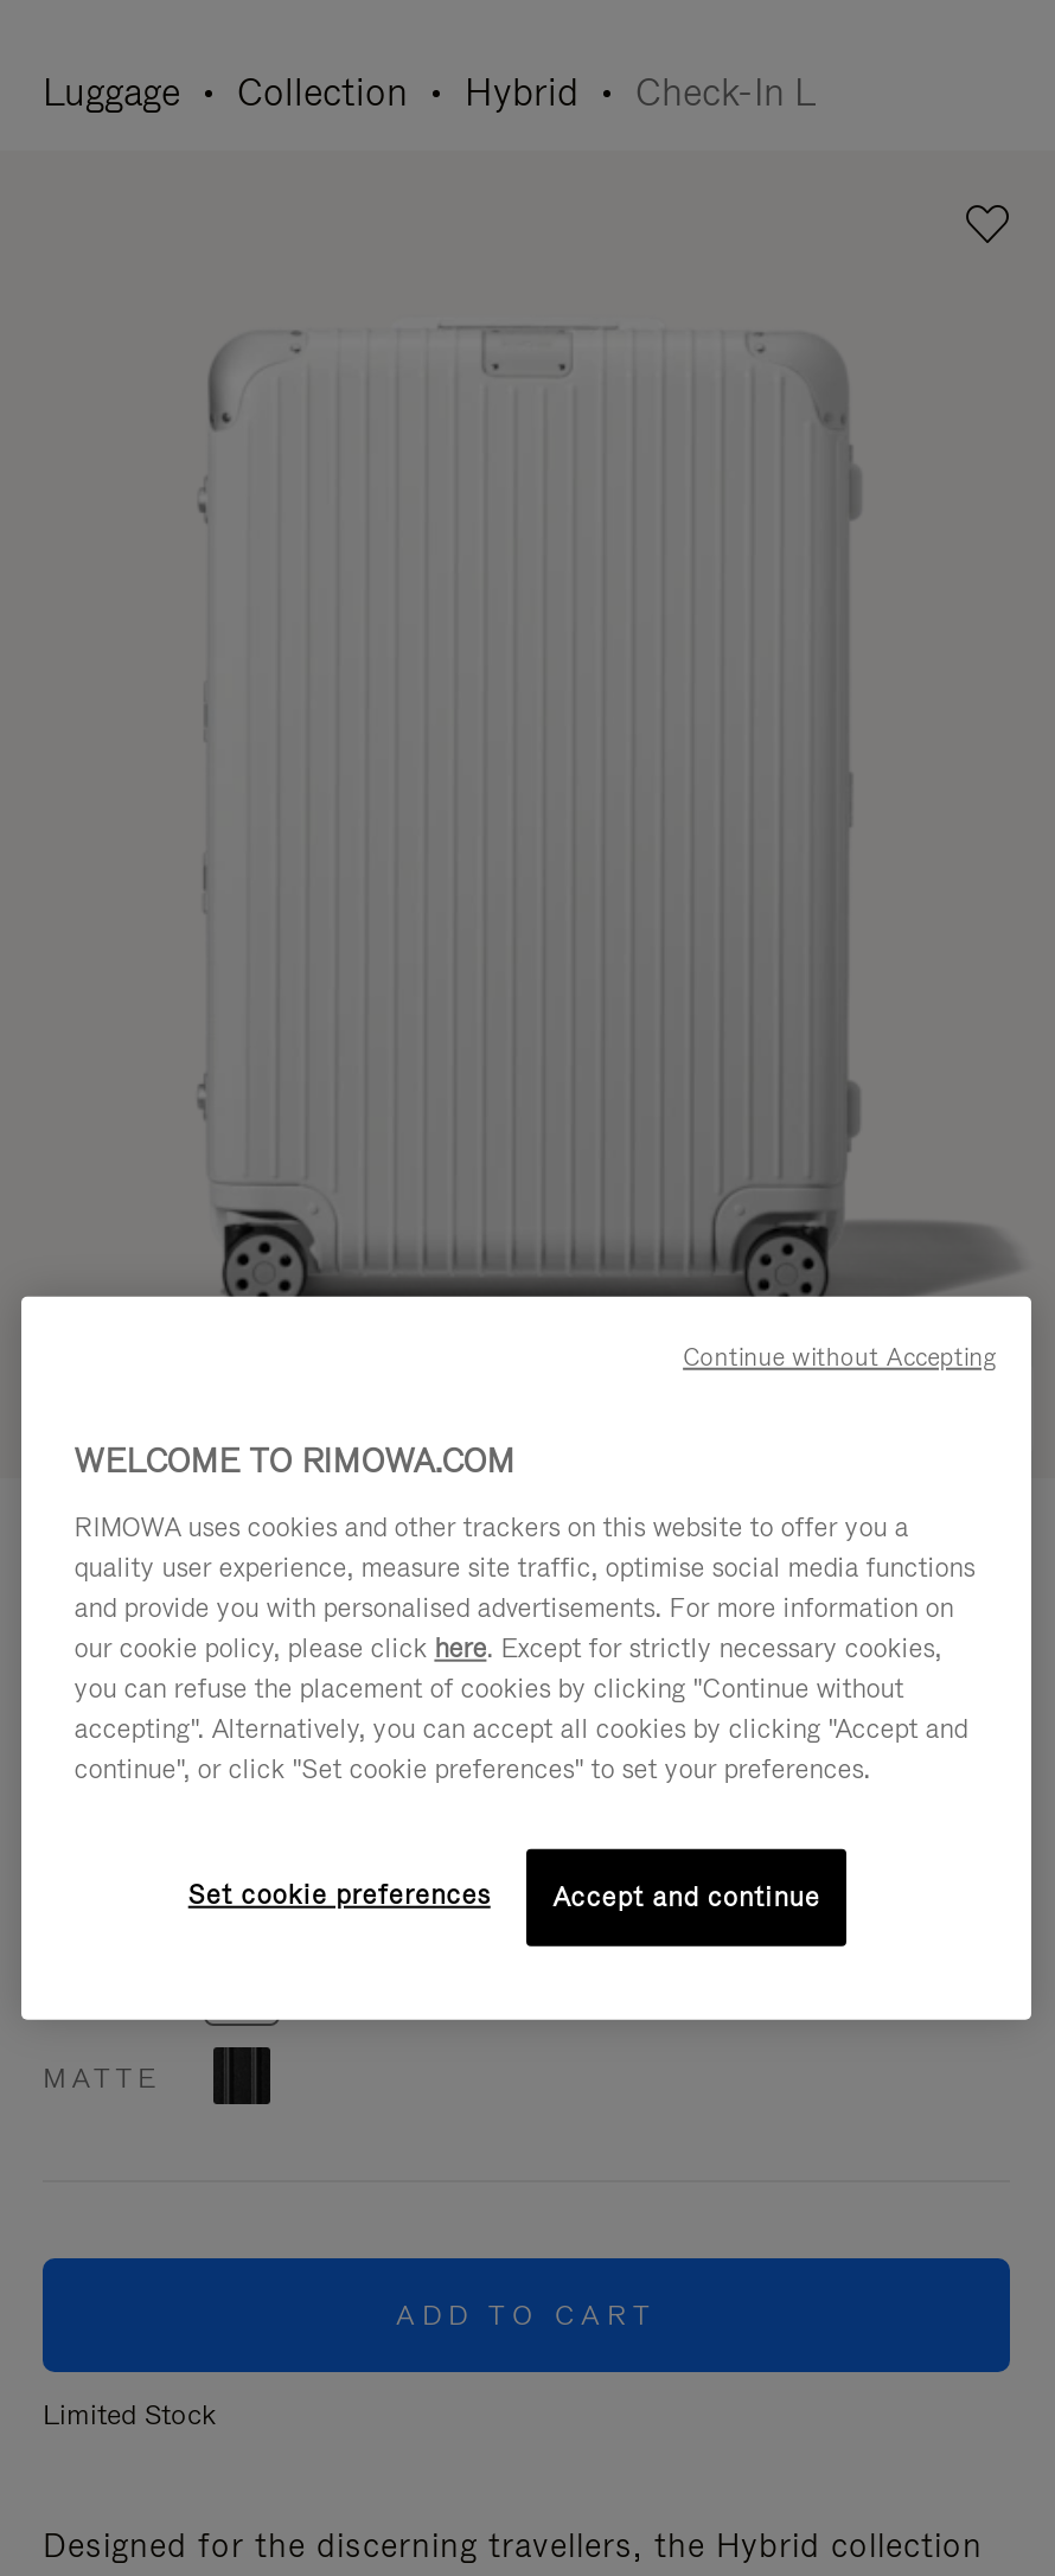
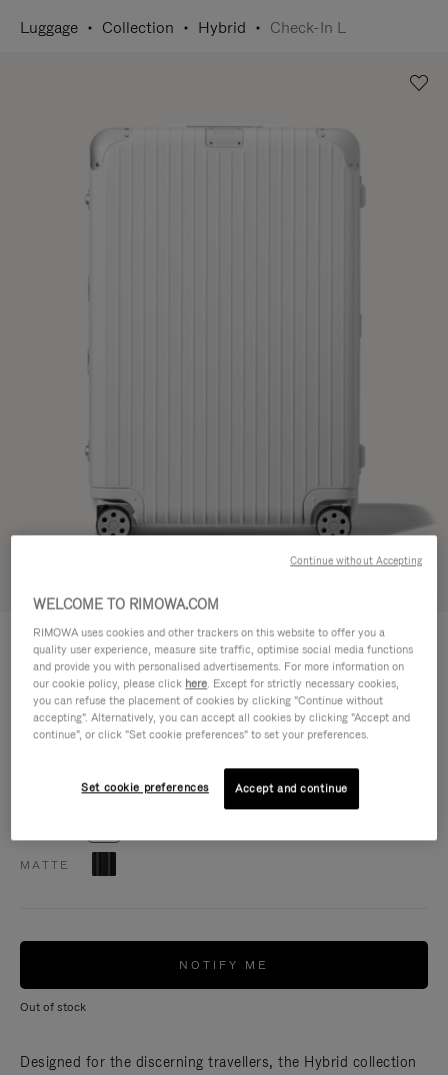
[396,2295,657,2333] ADD TO CART -> [179,956,269,972] NOTIFY ME
[43,2396,216,2434] Limited Stock -> [20,999,86,1015] Out of stock

